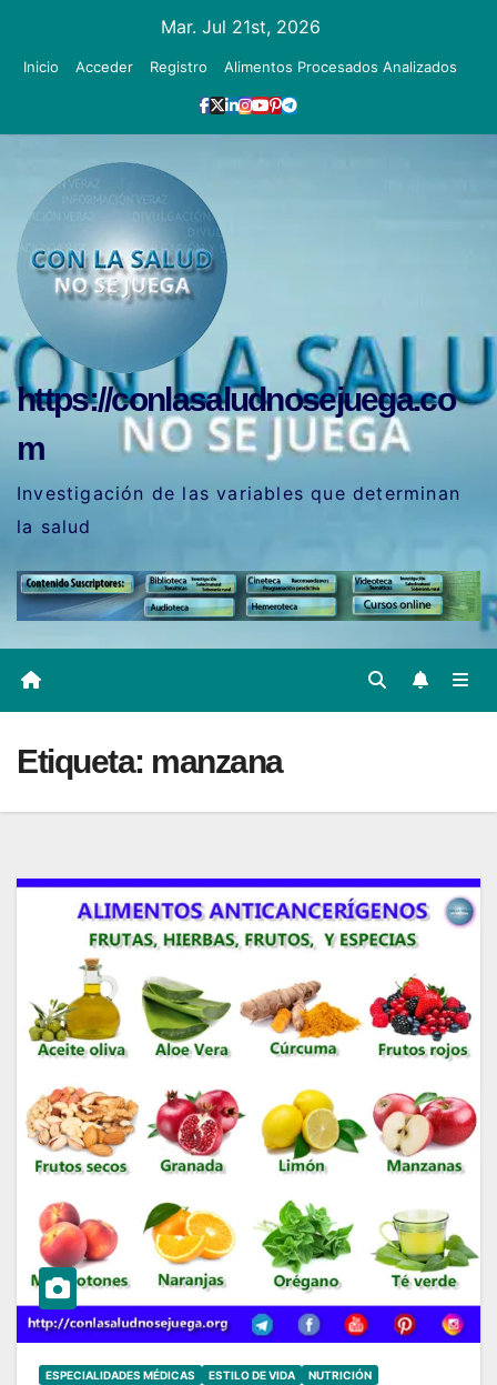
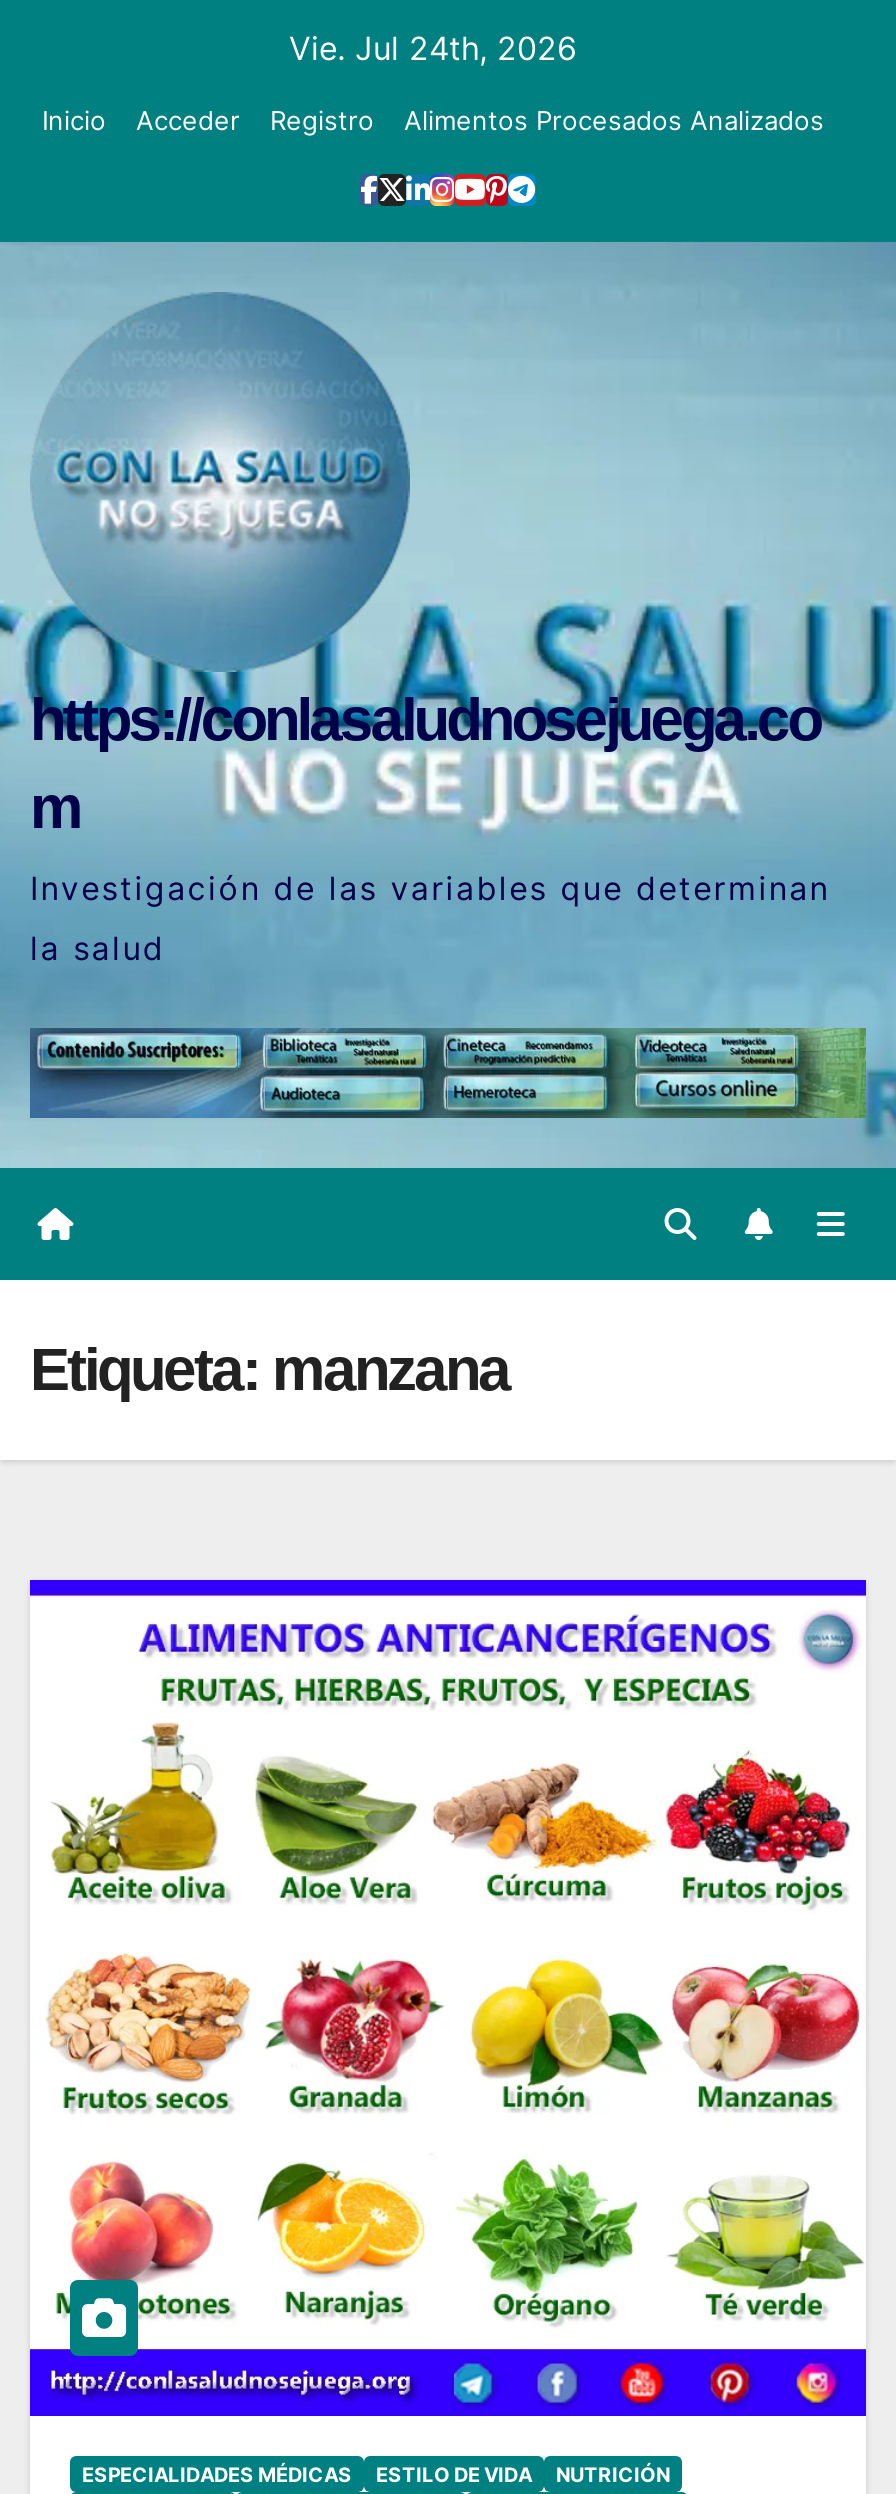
[160,16,320,38] Mar. Jul 21st, 2026 -> [289,28,577,68] Vie. Jul 24th, 2026

